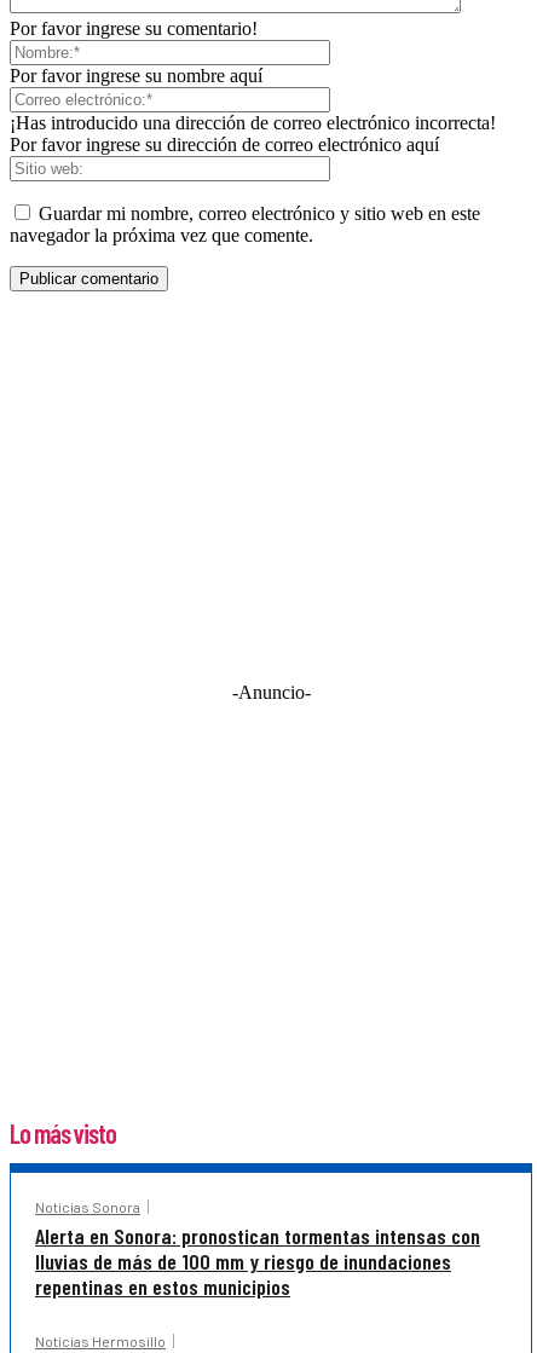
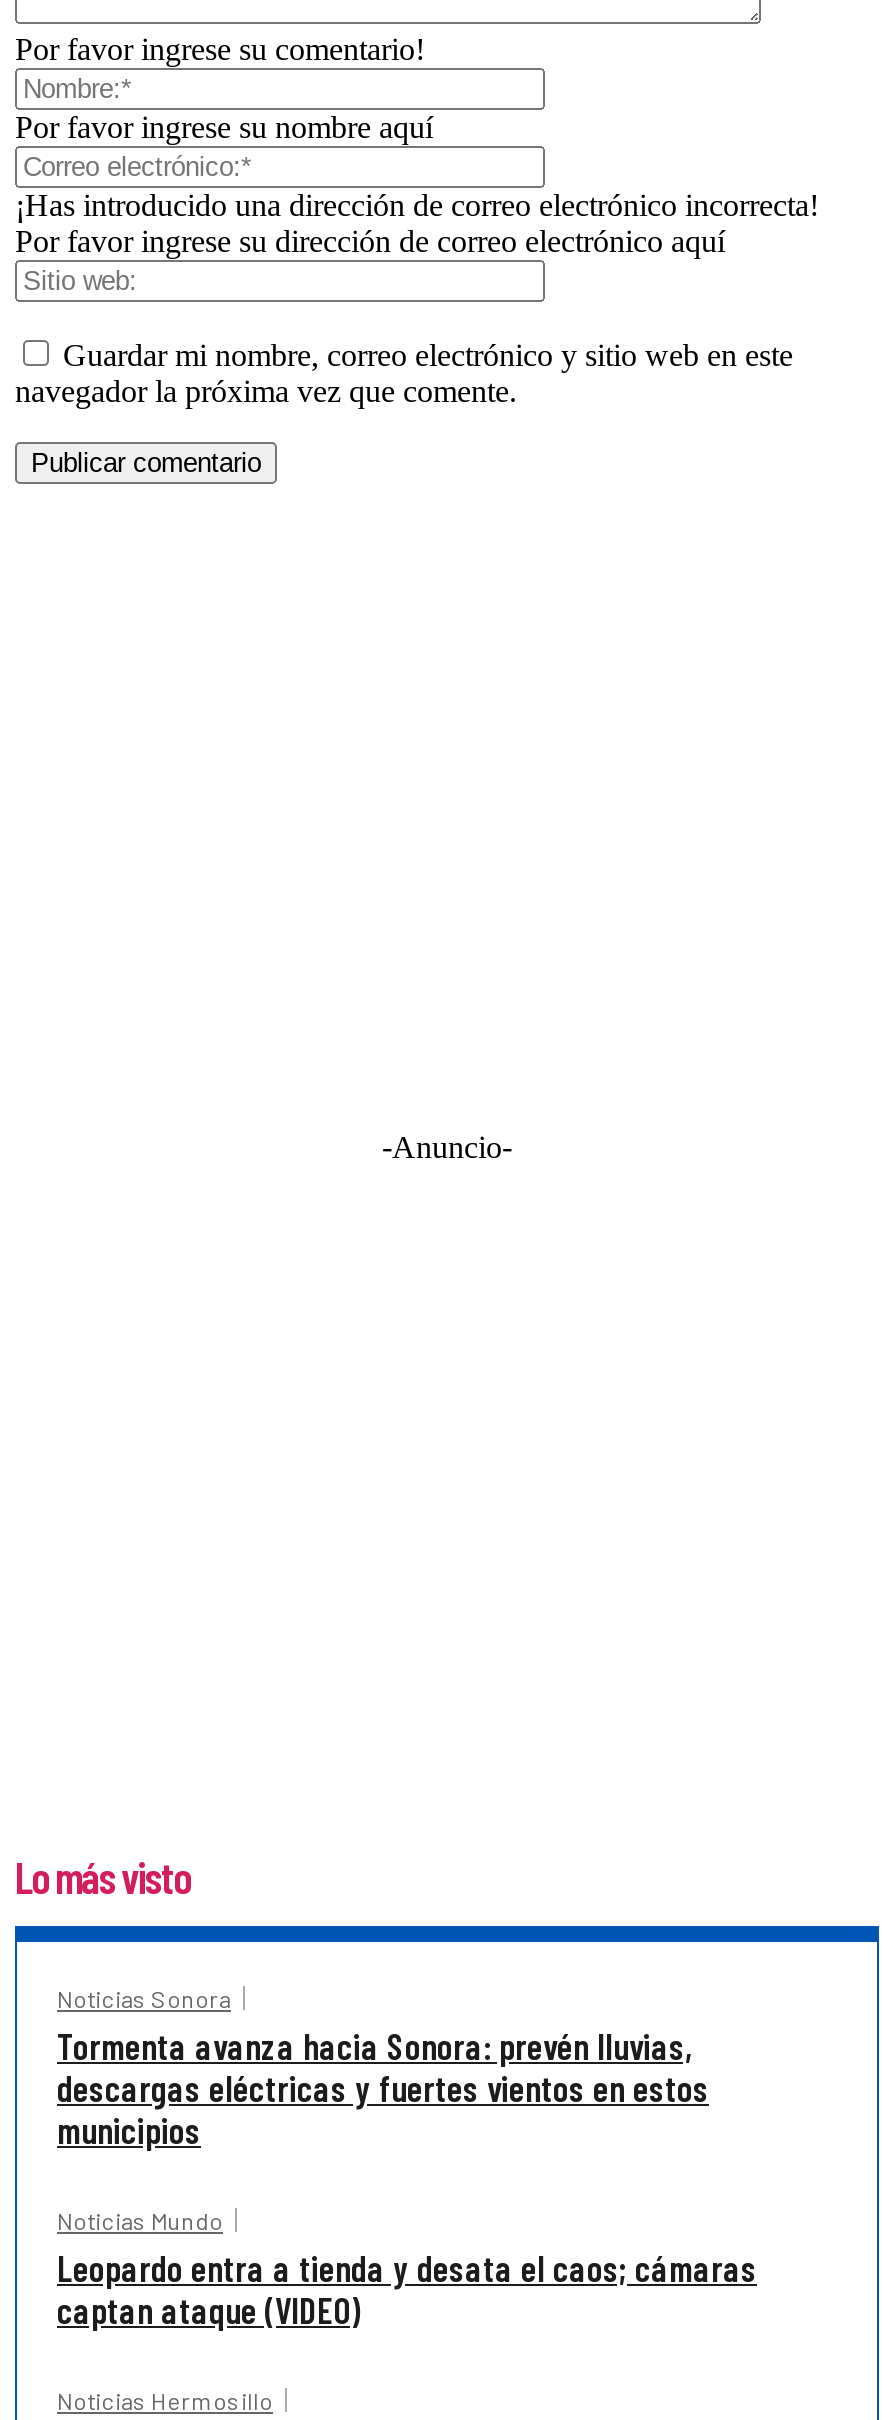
[35,1222,480,1299] Alerta en Sonora: pronostican tormentas intensas con | lluvias de más de 100 mm y riesgo de inundaciones | repentinas en estos municipios -> [57,2023,757,2331] Tormenta avanza hacia Sonora: prevén lluvias, | descargas eléctricas y fuertes vientos en estos | municipios | Noticias Mundo | Leopardo entra a tienda y desata el caos; cámaras | captan ataque (VIDEO)

